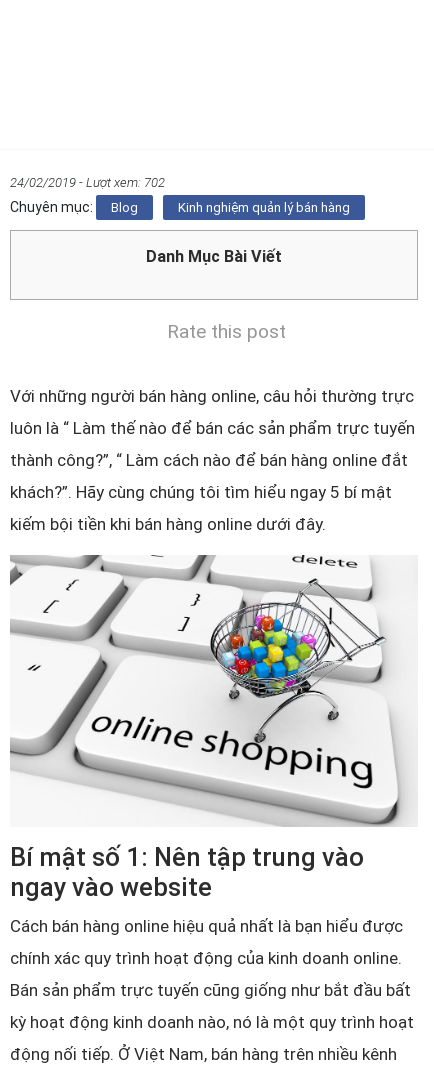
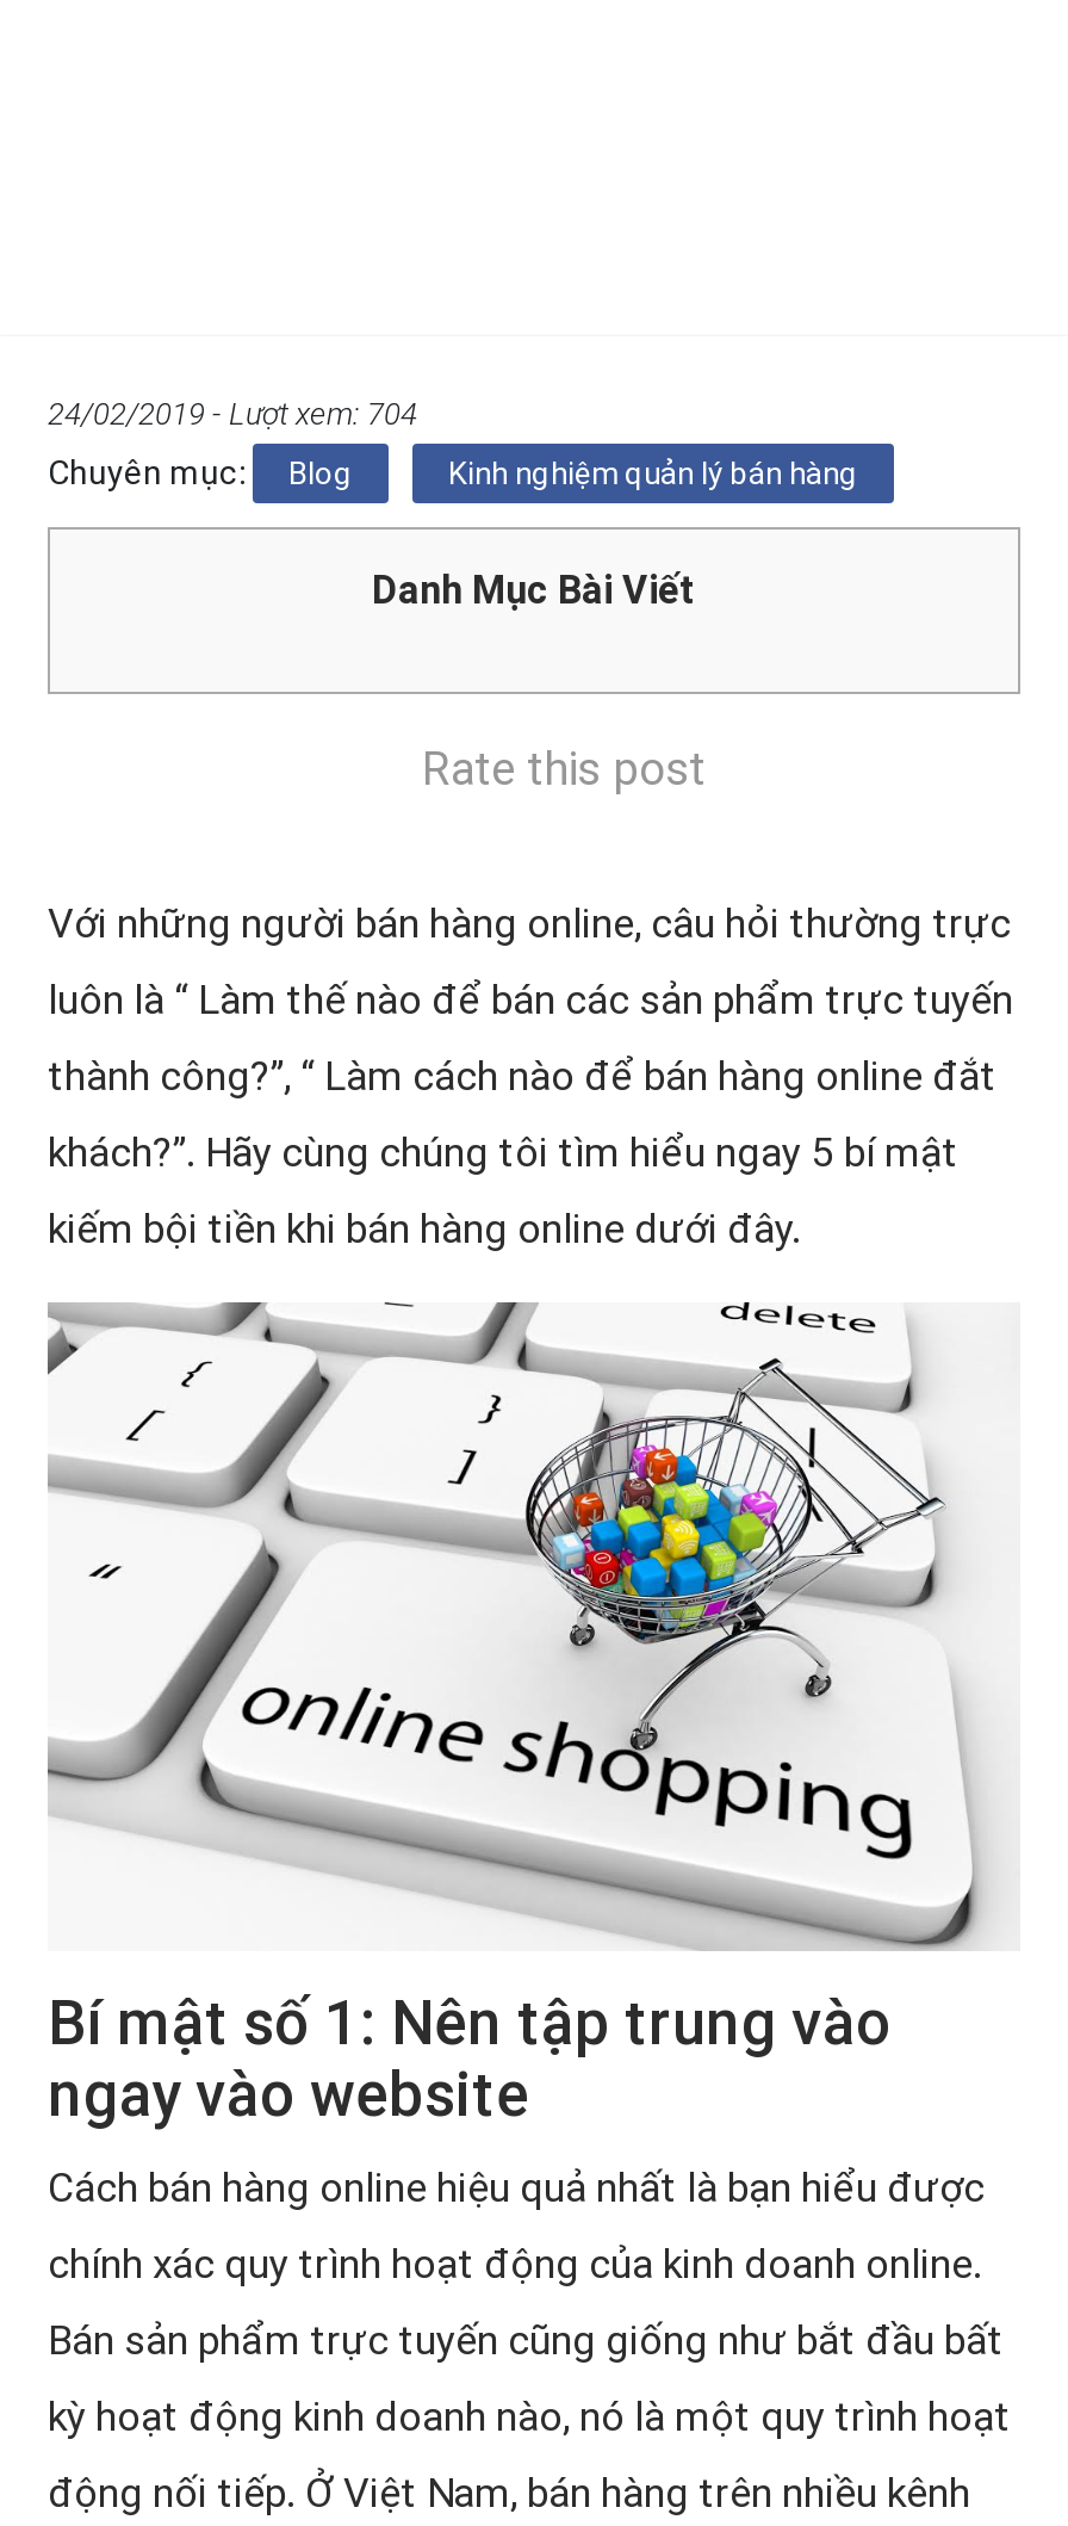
[10,175,165,190] 24/02/2019 - Lượt xem: 702 -> [48,395,417,431] 24/02/2019 - Lượt xem: 704

